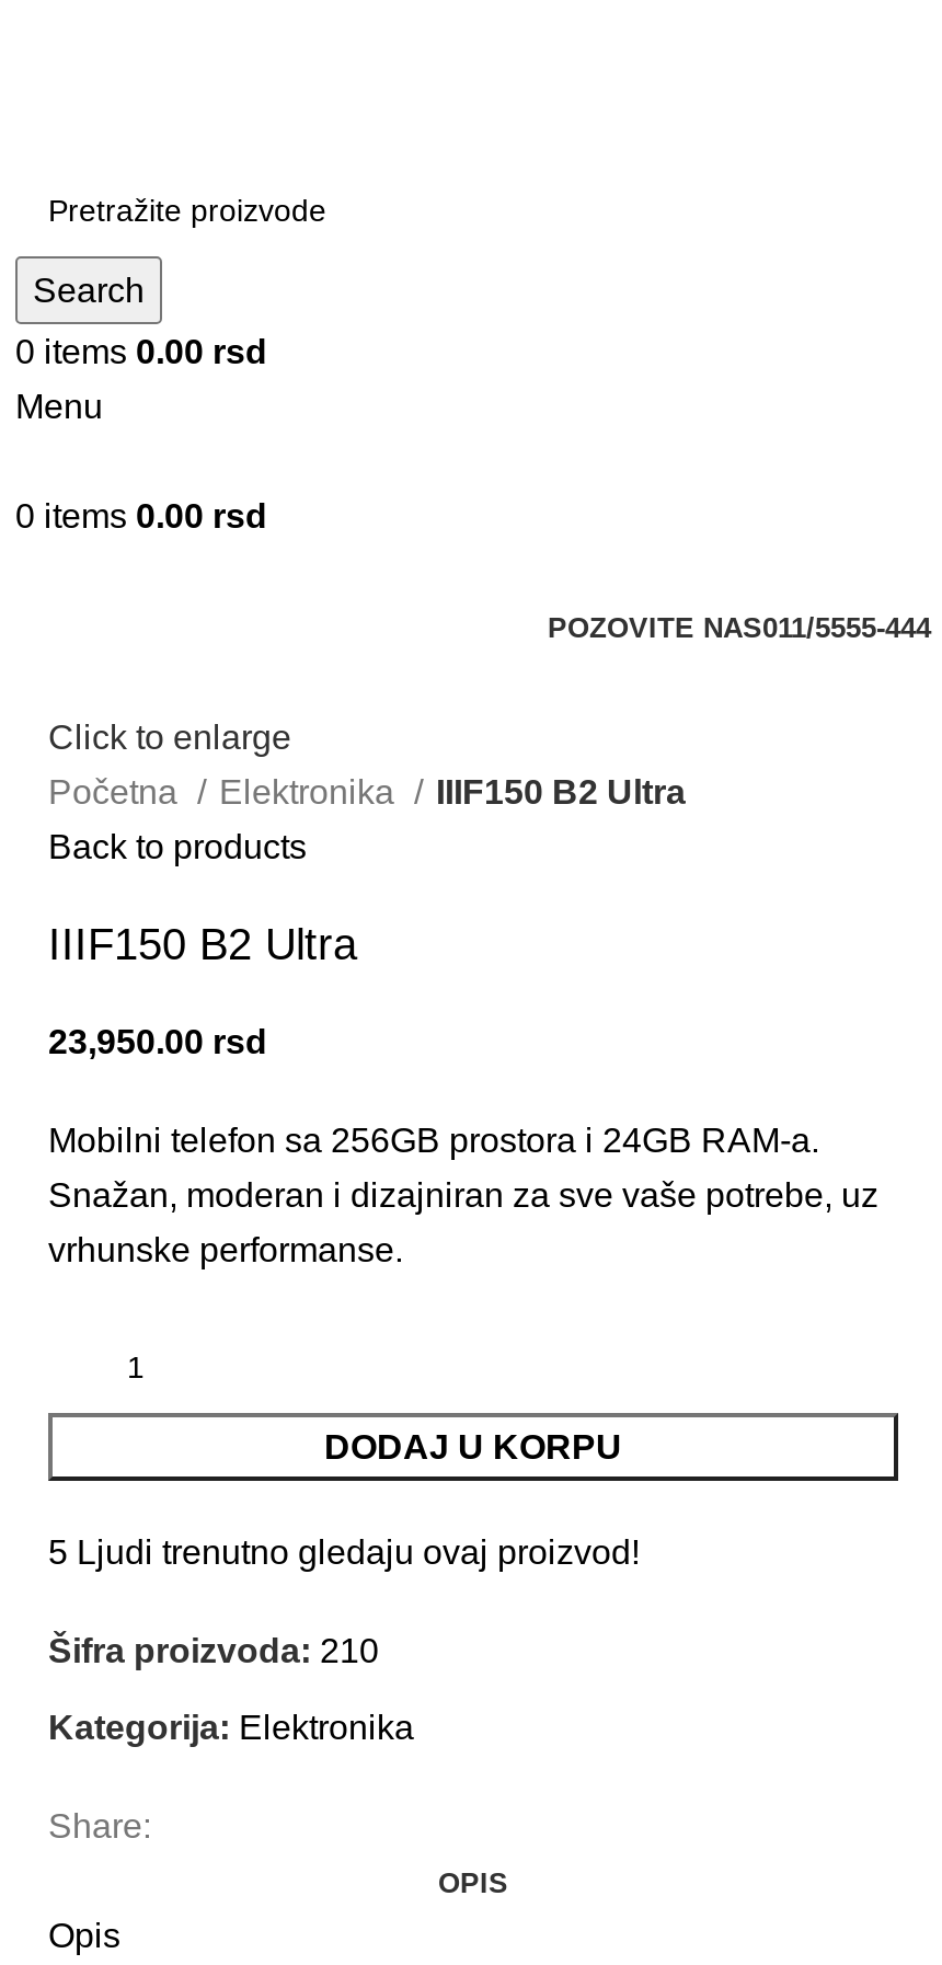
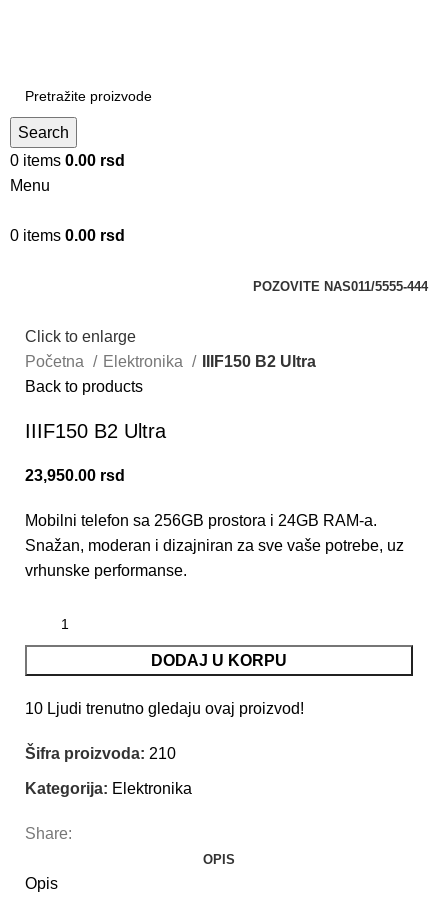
[48,1534,640,1571] 5 Ljudi trenutno gledaju ovaj proizvod! -> [25,700,304,717] 10 Ljudi trenutno gledaju ovaj proizvod!

